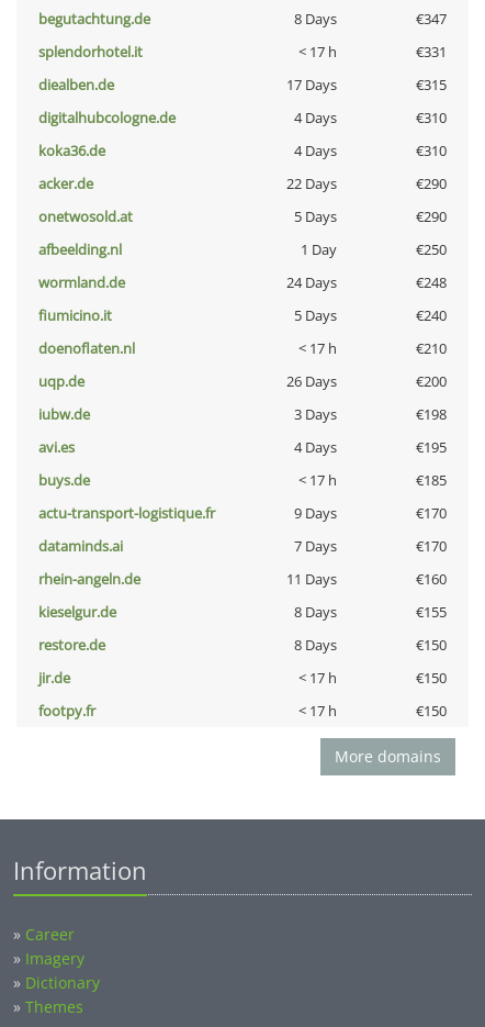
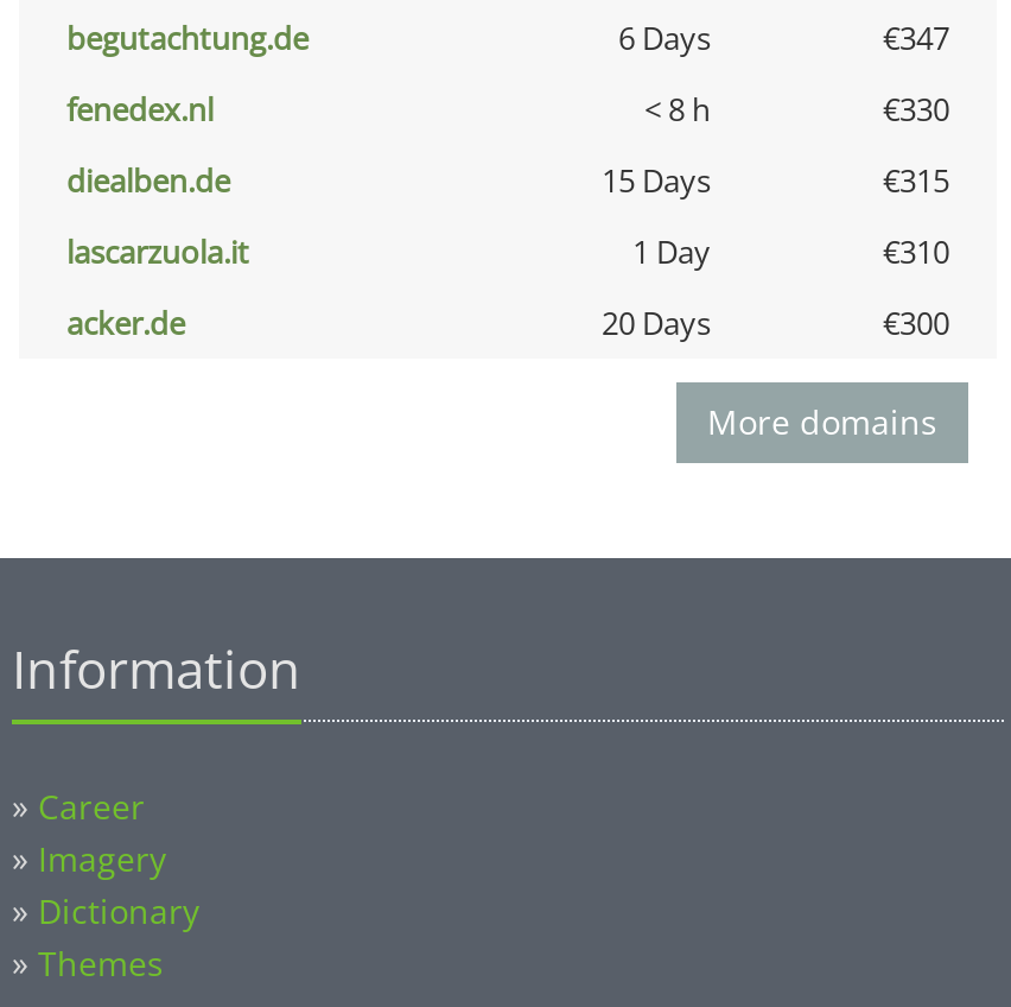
[294,9,336,29] 8 Days -> [618,17,711,59] 6 Days
[38,42,447,62] splendorhotel.it | < 17 h | €331 -> [66,88,949,131] fenedex.nl | < 8 h | €330
[286,75,336,94] 17 Days -> [602,159,711,202] 15 Days
[38,108,447,160] digitalhubcologne.de | 4 Days | €310 | koka36.de | 4 Days -> [66,230,711,273] lascarzuola.it | 1 Day
[38,174,447,721] 22 Days | €290 | onetwosold.at | 5 Days | €290 | afbeelding.nl | 1 Day | €250 | wormland.de | 24 Days | €248 | fiumicino.it | 5 Days | €240 | doenoflaten.nl | < 17 h | €210 | uqp.de | 26 Days | €200 | iubw.de | 3 Days | €198 | avi.es | 4 Days | €195 | buys.de | < 17 h | €185 | actu-transport-logistique.fr | 9 Days | €170 | dataminds.ai | 7 Days | €170 | rhein-angeln.de | 11 Days | €160 | kieselgur.de | 8 Days | €155 | restore.de | 8 Days | €150 | jir.de | < 17 h | €150 | footpy.fr | < 17 h | €150 -> [602,302,949,344] 20 Days | €300

